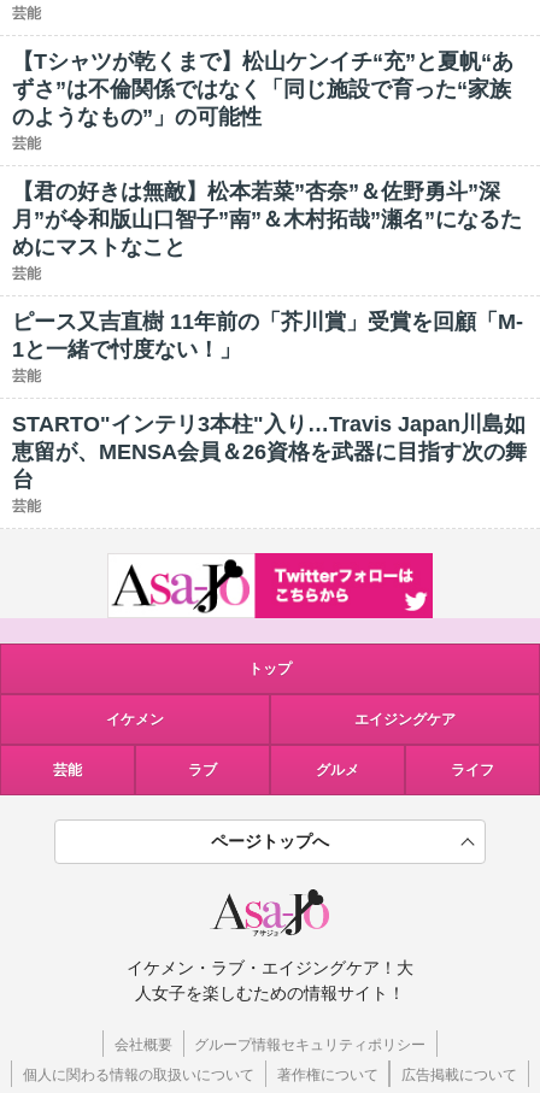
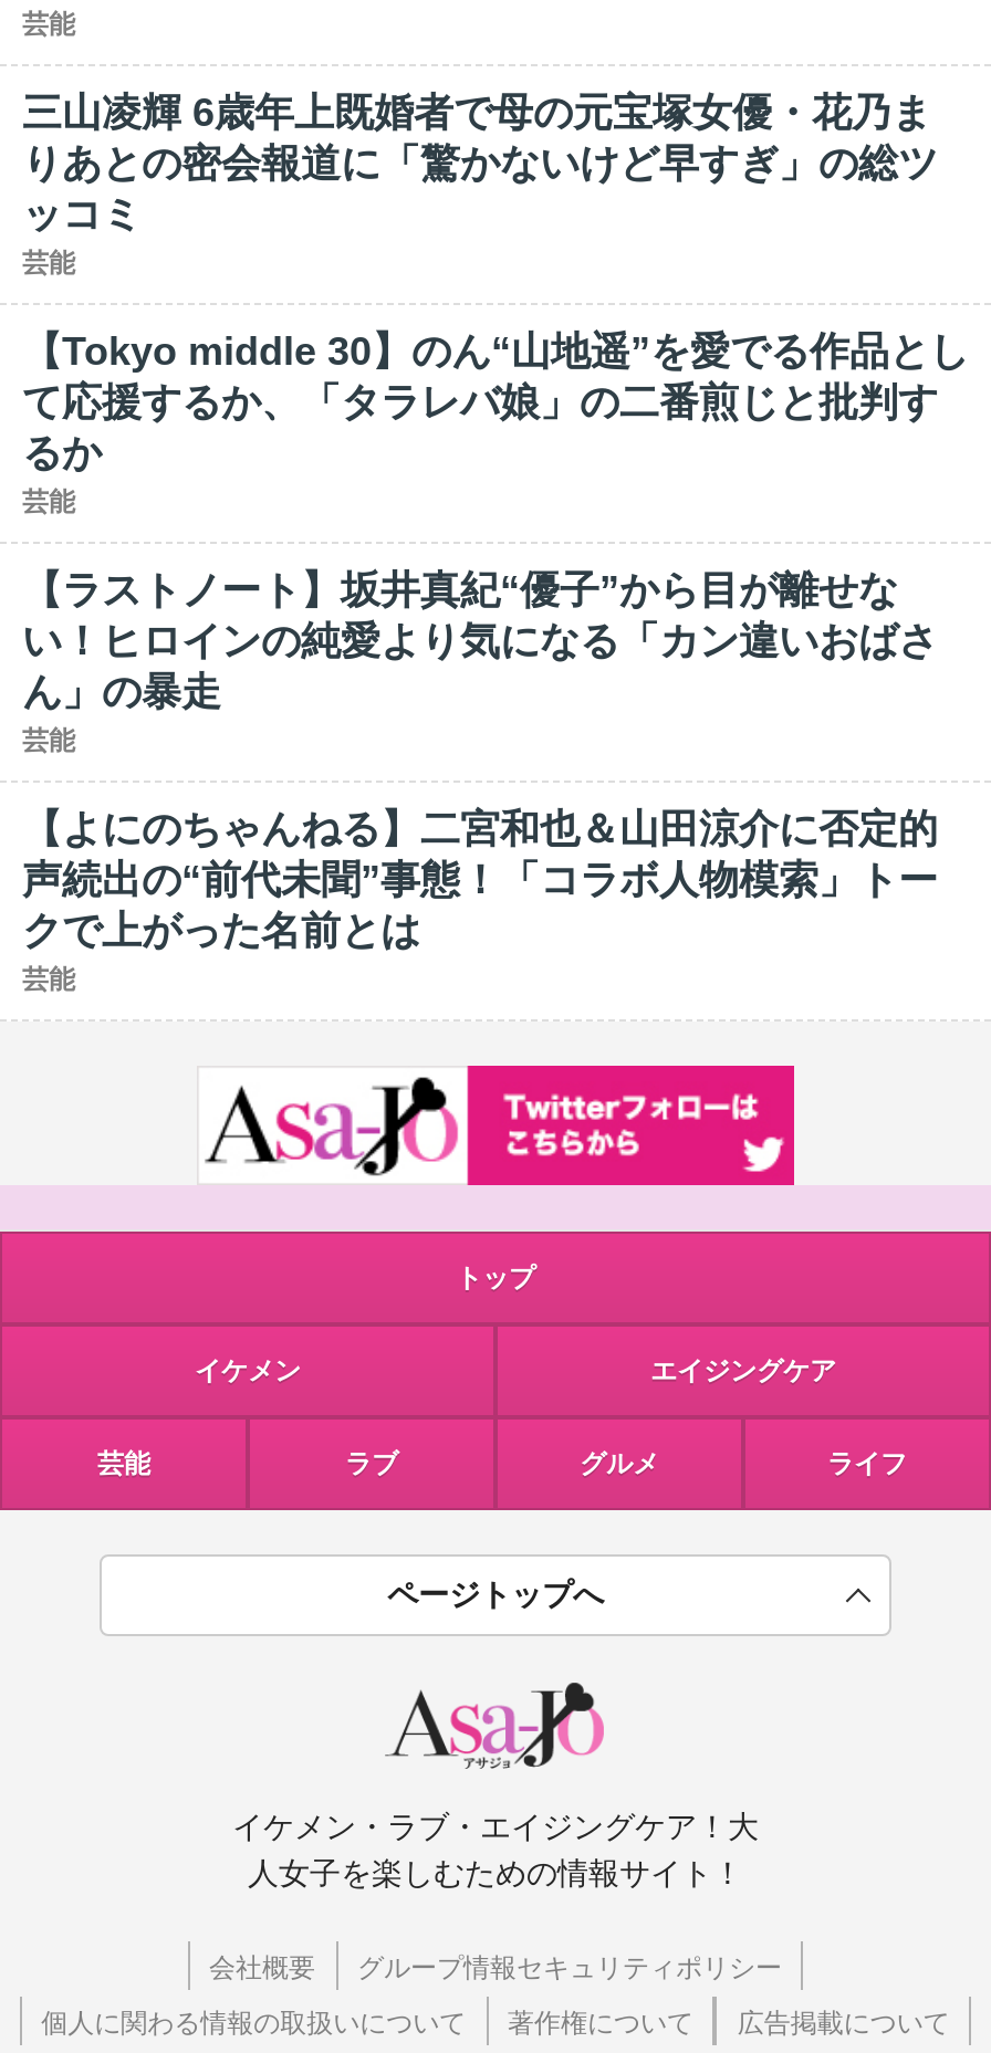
[12,49,513,129] 【Tシャツが乾くまで】松山ケンイチ“充”と夏帆“あ | ずさ”は不倫関係ではなく「同じ施設で育った“家族 | のようなもの”」の可能性 -> [22,91,938,237] 三山凌輝 6歳年上既婚者で母の元宝塚女優・花乃ま | りあとの密会報道に「驚かないけど早すぎ」の総ツ | ッコミ
[12,180,522,259] 【君の好きは無敵】松本若菜”杏奈”＆佐野勇斗”深 | 月”が令和版山口智子”南”＆木村拓哉”瀬名”になるた | めにマストなこと -> [22,329,969,475] 【Tokyo middle 30】のん“山地遥”を愛でる作品とし | て応援するか、「タラレバ娘」の二番煎じと批判す | るか
[12,310,523,362] ピース又吉直樹 11年前の「芥川賞」受賞を回顧「M- | 1と一緒で忖度ない！」 -> [22,568,938,714] 【ラストノート】坂井真紀“優子”から目が離せな | い！ヒロインの純愛より気になる「カン違いおばさ | ん」の暴走
[12,412,527,492] STARTO"インテリ3本柱"入り…Travis Japan川島如 | 恵留が、MENSA会員＆26資格を武器に目指す次の舞 | 台 -> [22,807,938,953] 【よにのちゃんねる】二宮和也＆山田涼介に否定的 | 声続出の“前代未聞”事態！「コラボ人物模索」トー | クで上がった名前とは

